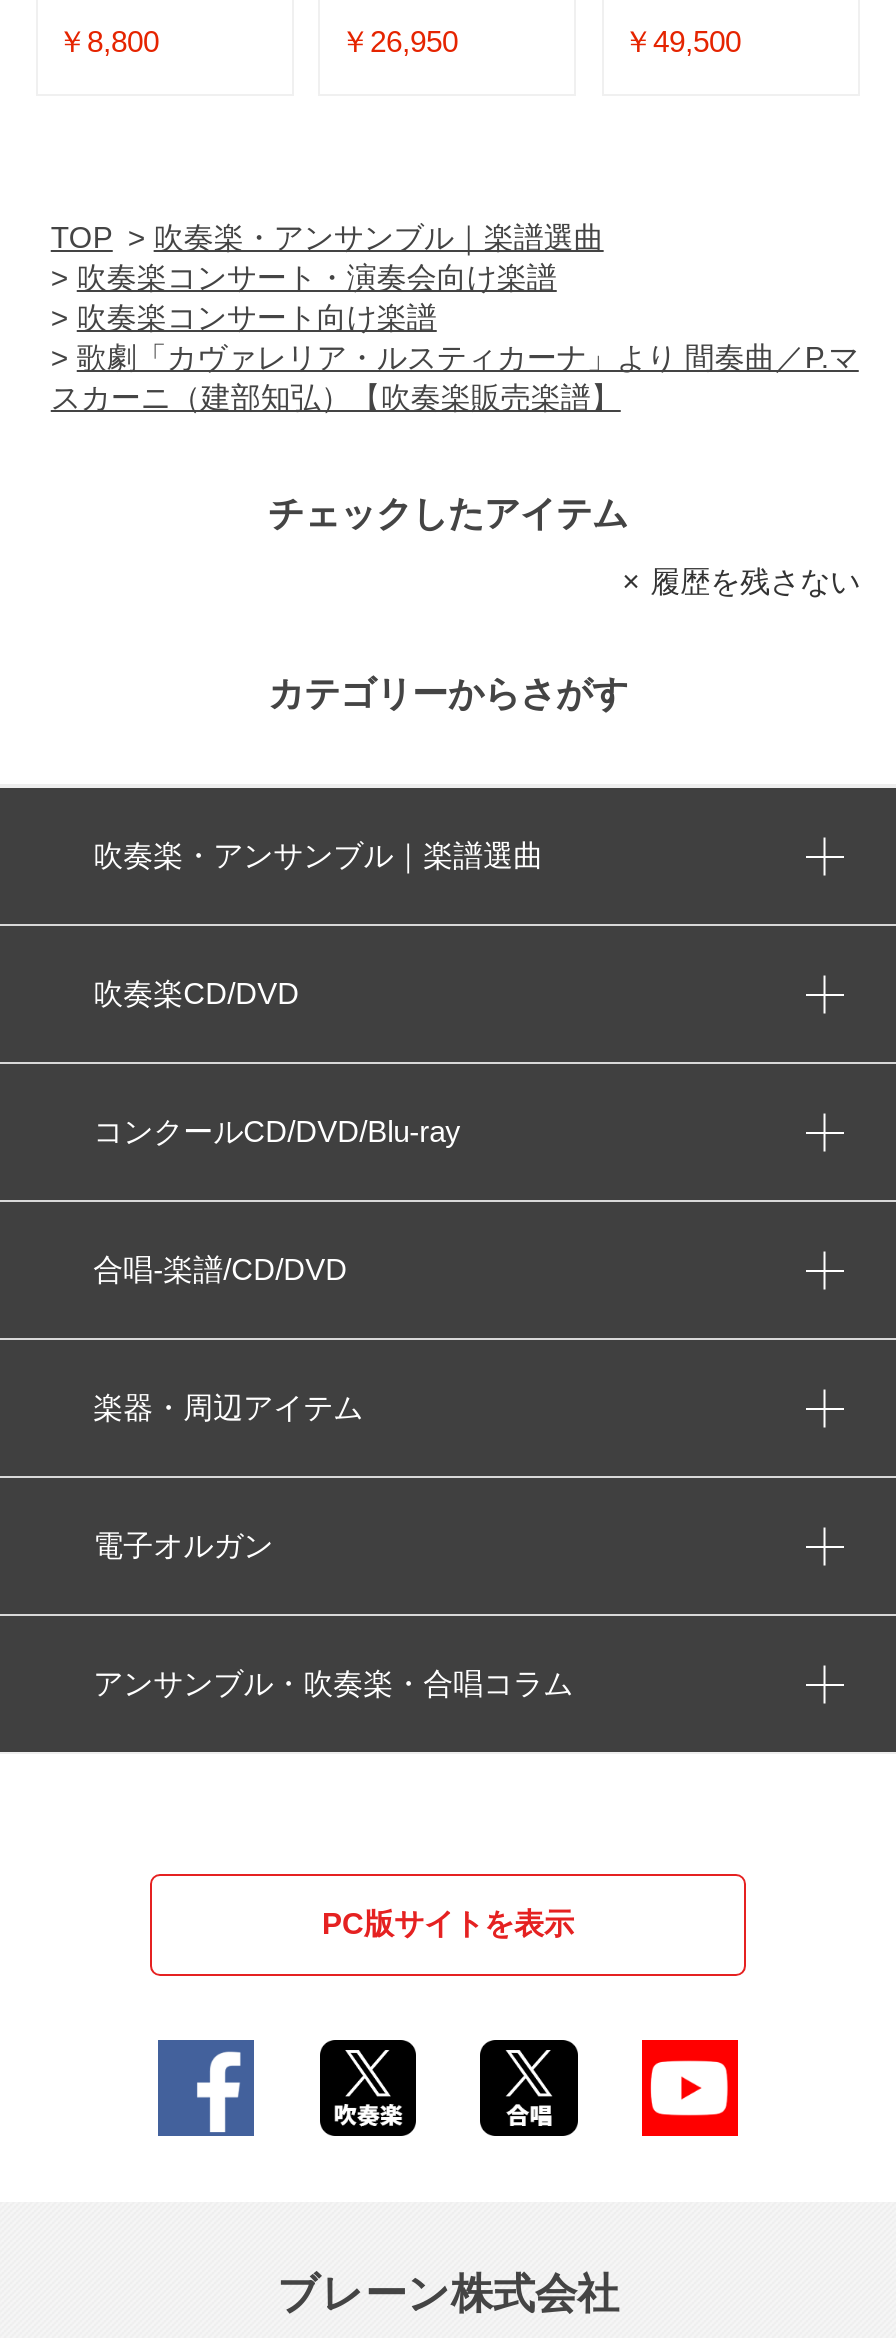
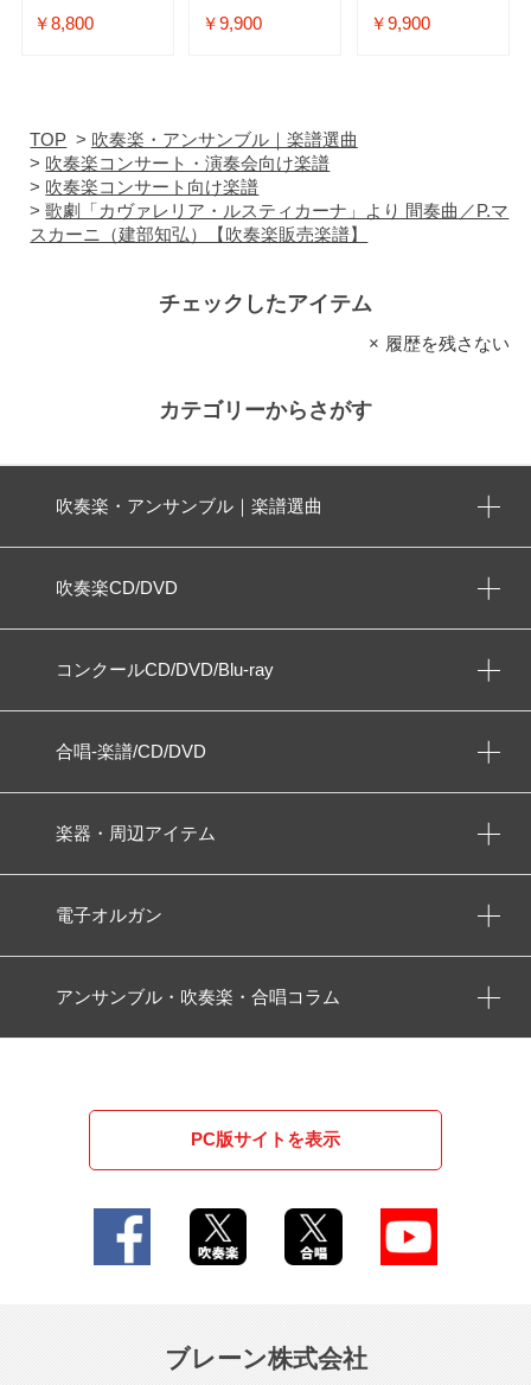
[340,23,458,57] ￥26,950 -> [201,13,262,33] ￥9,900
[623,23,741,57] ￥49,500 -> [369,13,430,33] ￥9,900

